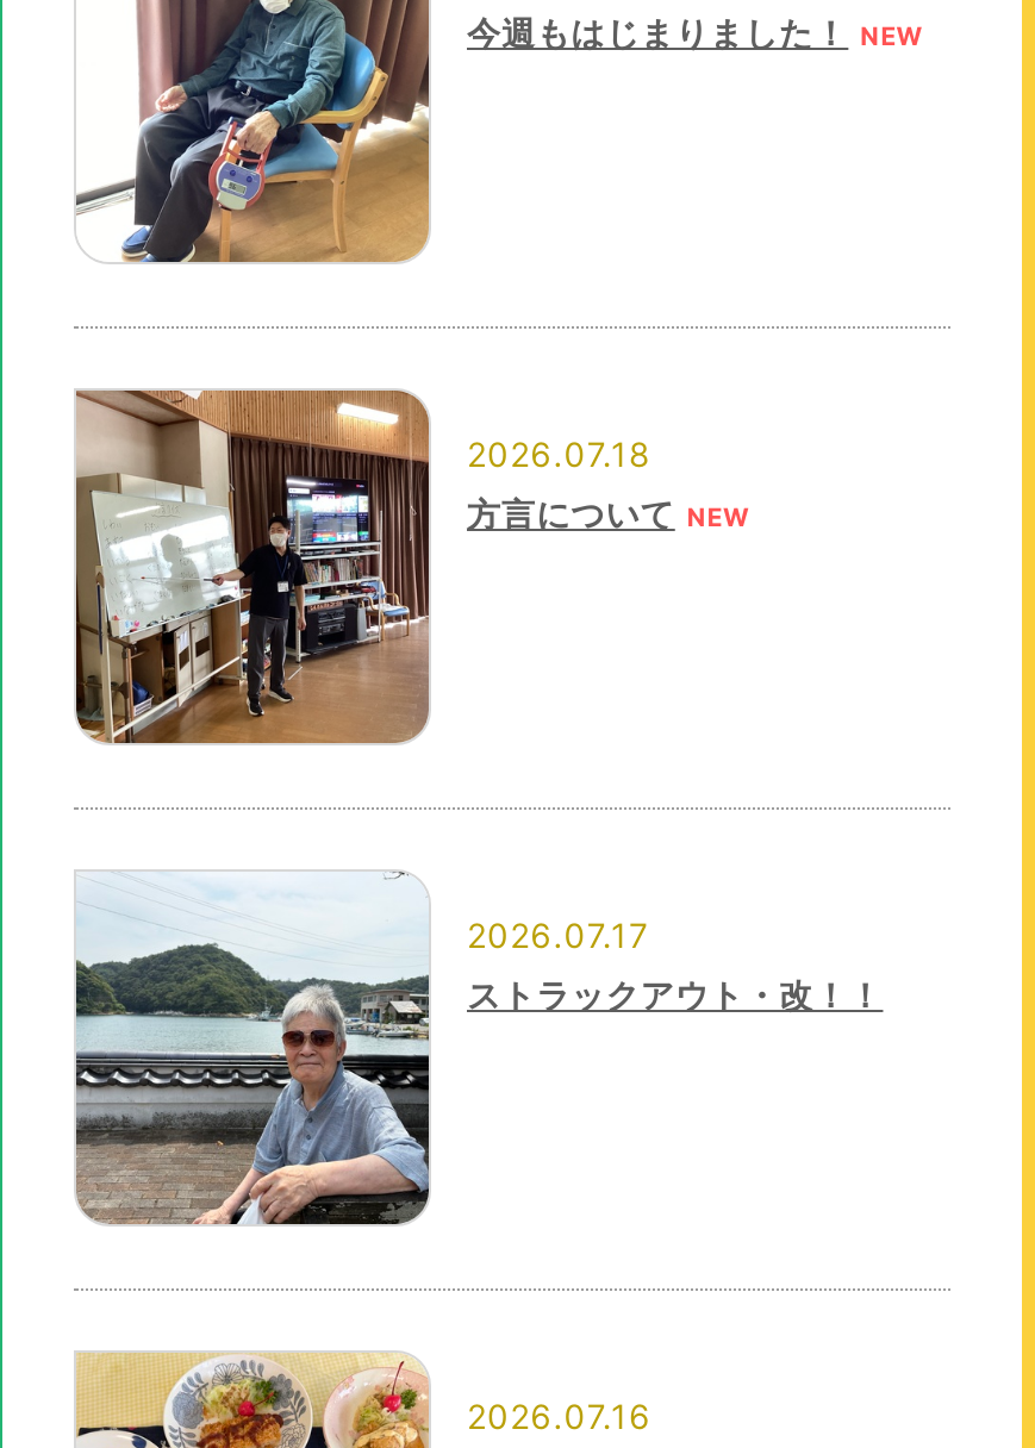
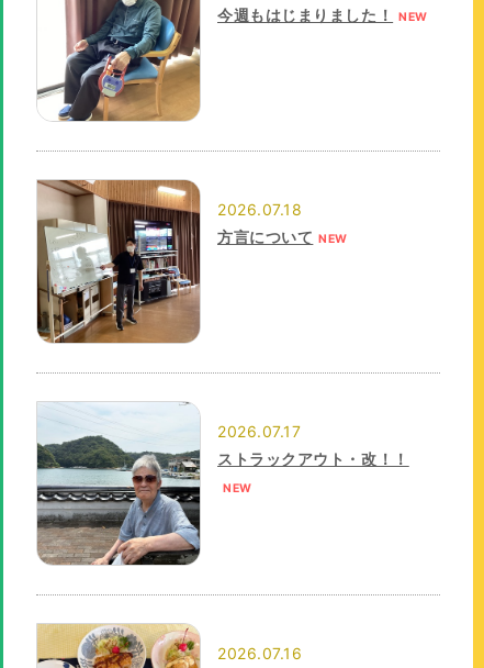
none -> [223,482,252,496] NEW

